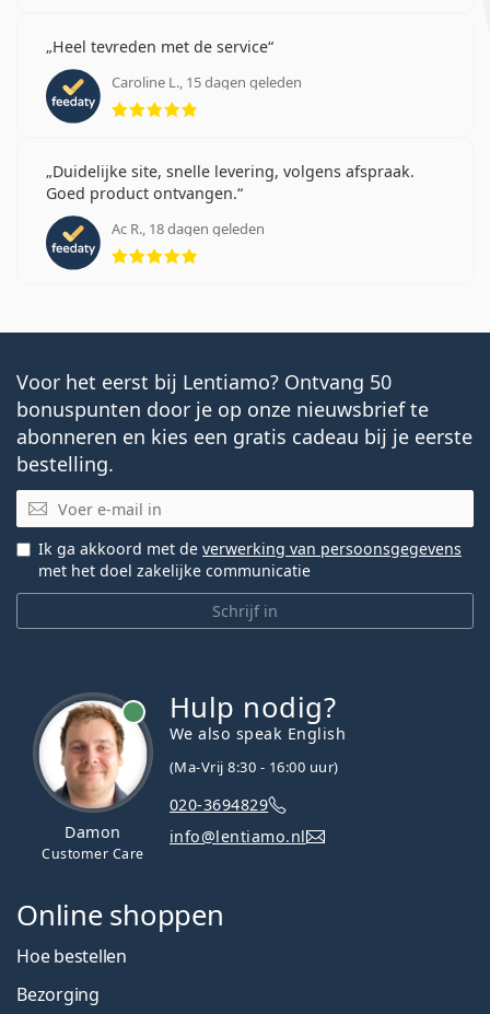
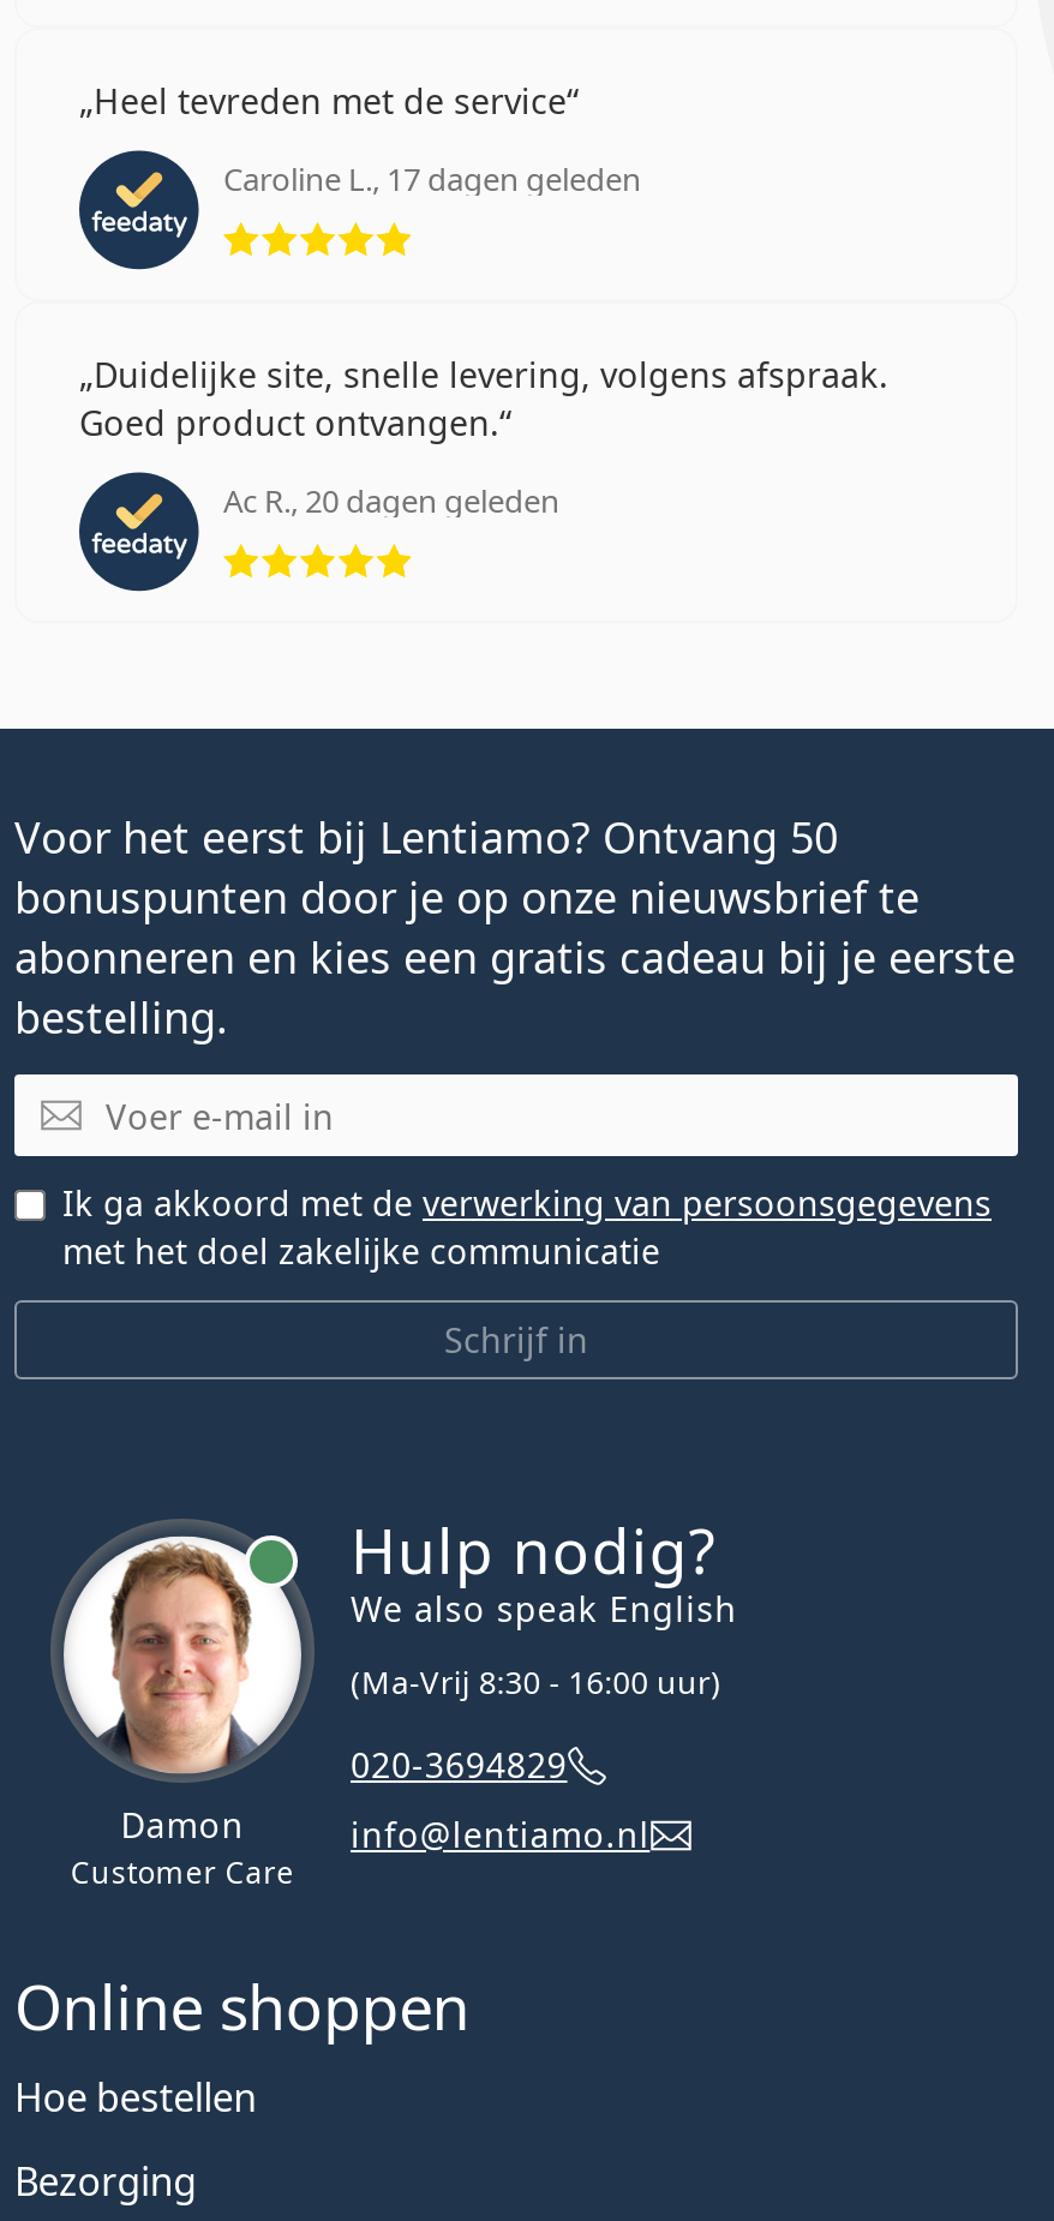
[112,72,302,92] Caroline L., 15 dagen geleden -> [223,157,641,200] Caroline L., 17 dagen geleden
[112,219,265,238] Ac R., 18 dagen geleden -> [223,479,559,522] Ac R., 20 dagen geleden

